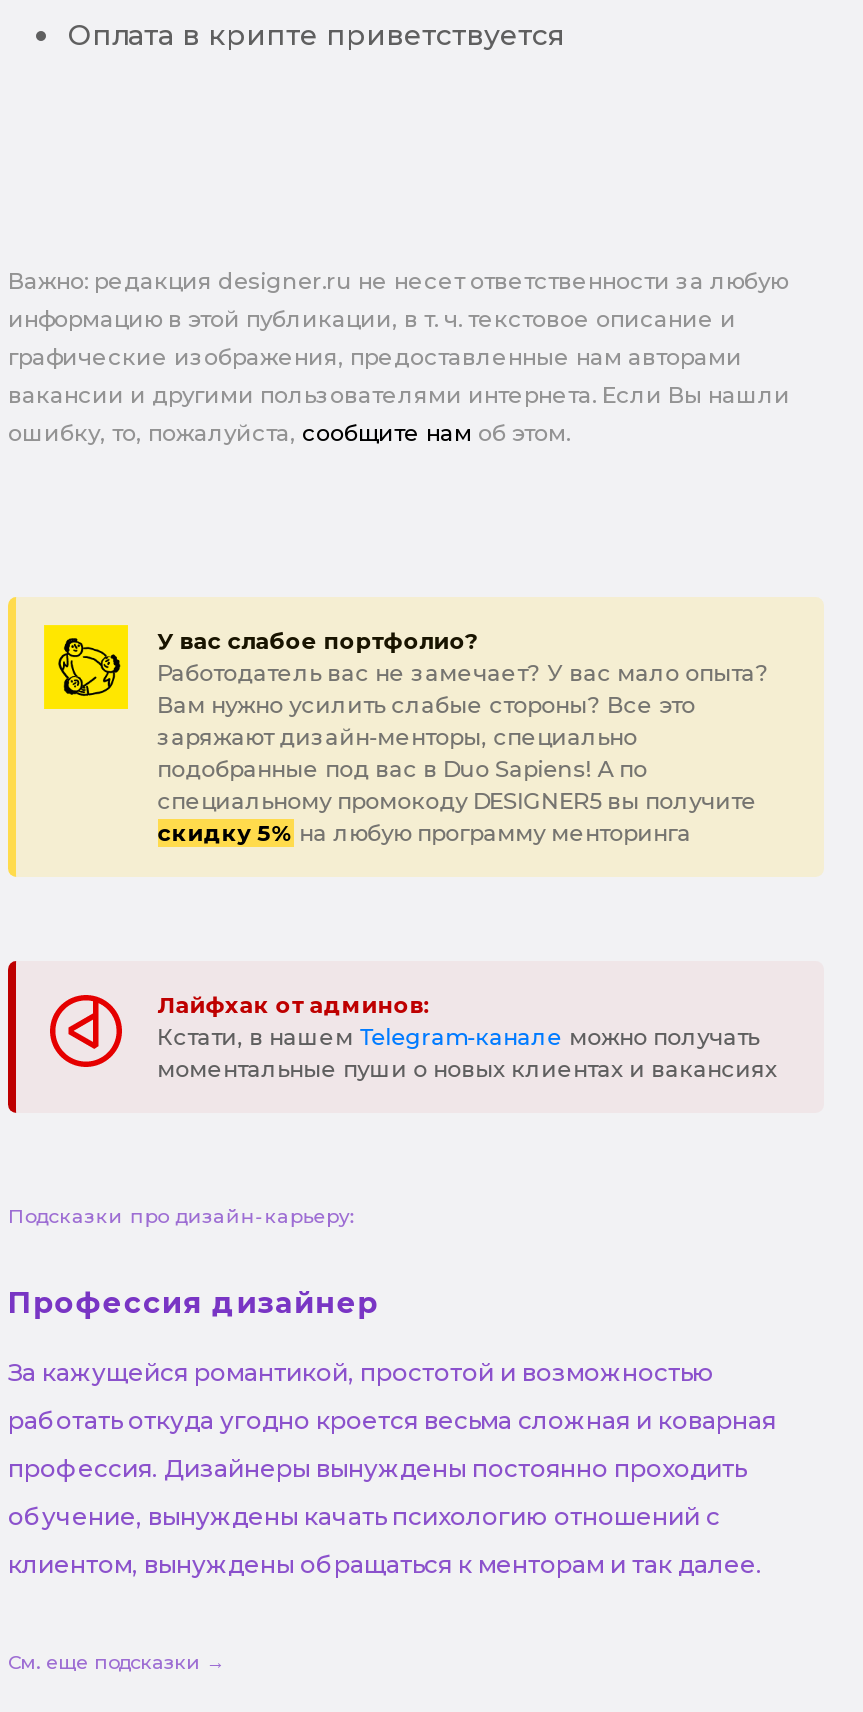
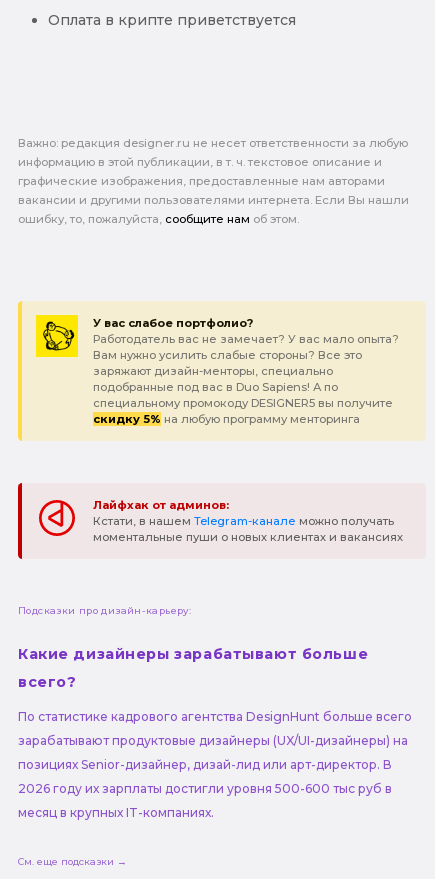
[8,1285,776,1579] Профессия дизайнер | За кажущейся романтикой, простотой и возможностью | работать откуда угодно кроется весьма сложная и коварная | профессия. Дизайнеры вынуждены постоянно проходить | обучение, вынуждены качать психологию отношений с | клиентом, вынуждены обращаться к менторам и так далее. -> [18,645,412,820] Какие дизайнеры зарабатывают больше | всего? | По статистике кадрового агентства DesignHunt больше всего | зарабатывают продуктовые дизайнеры (UX/UI-дизайнеры) на | позициях Senior-дизайнер, дизай-лид или арт-директор. В | 2026 году их зарплаты достигли уровня 500-600 тыс руб в | месяц в крупных IT-компаниях.

